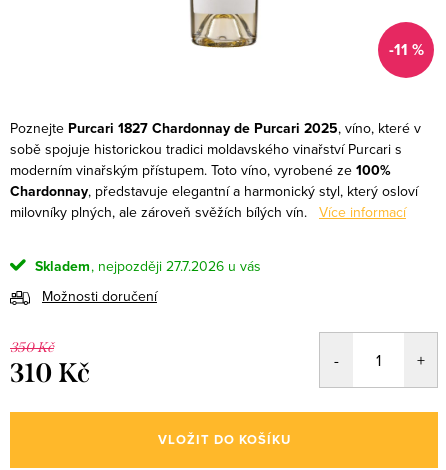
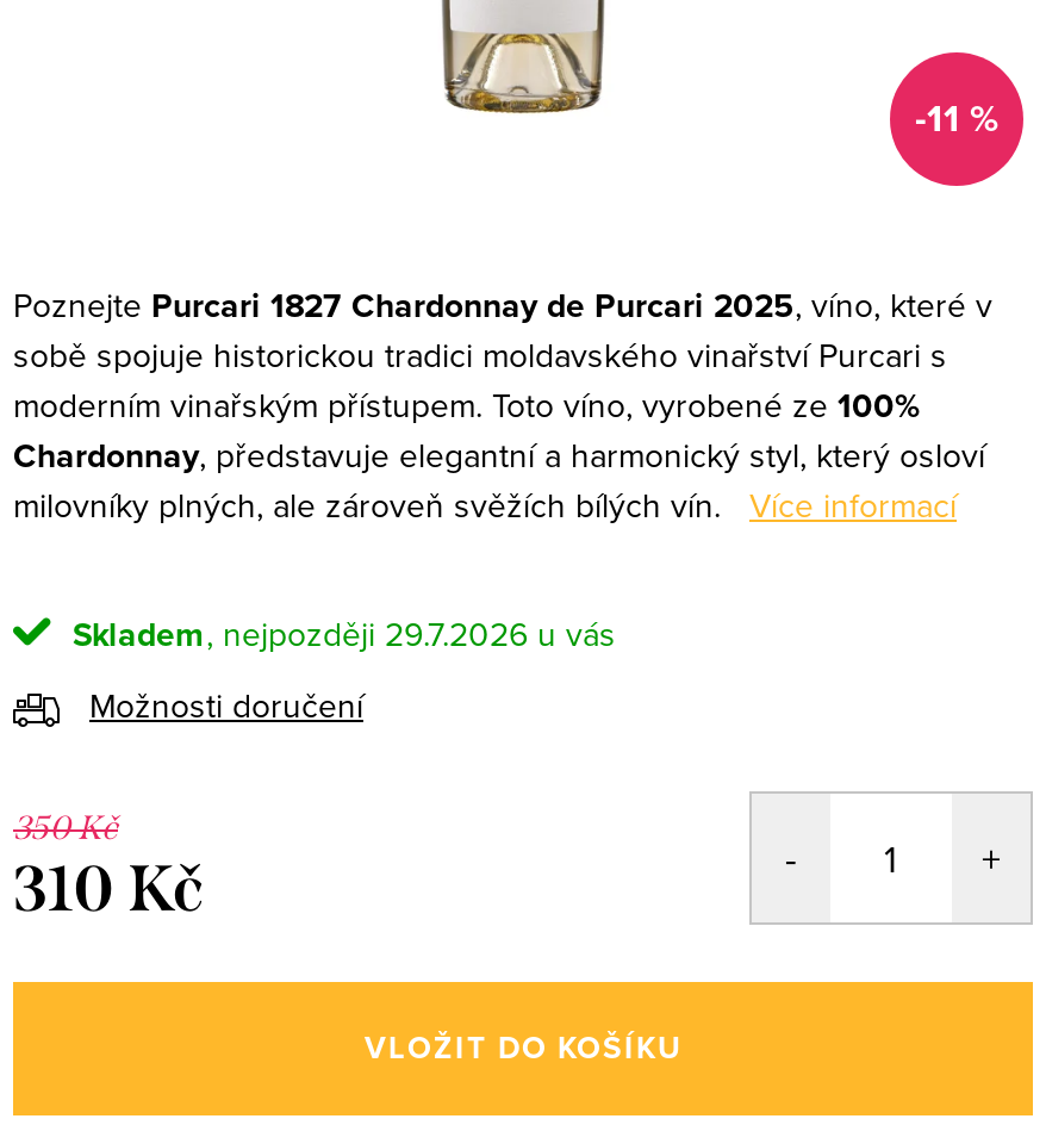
[162,256,228,276] 27.7.2026 -> [375,610,537,658] 29.7.2026

